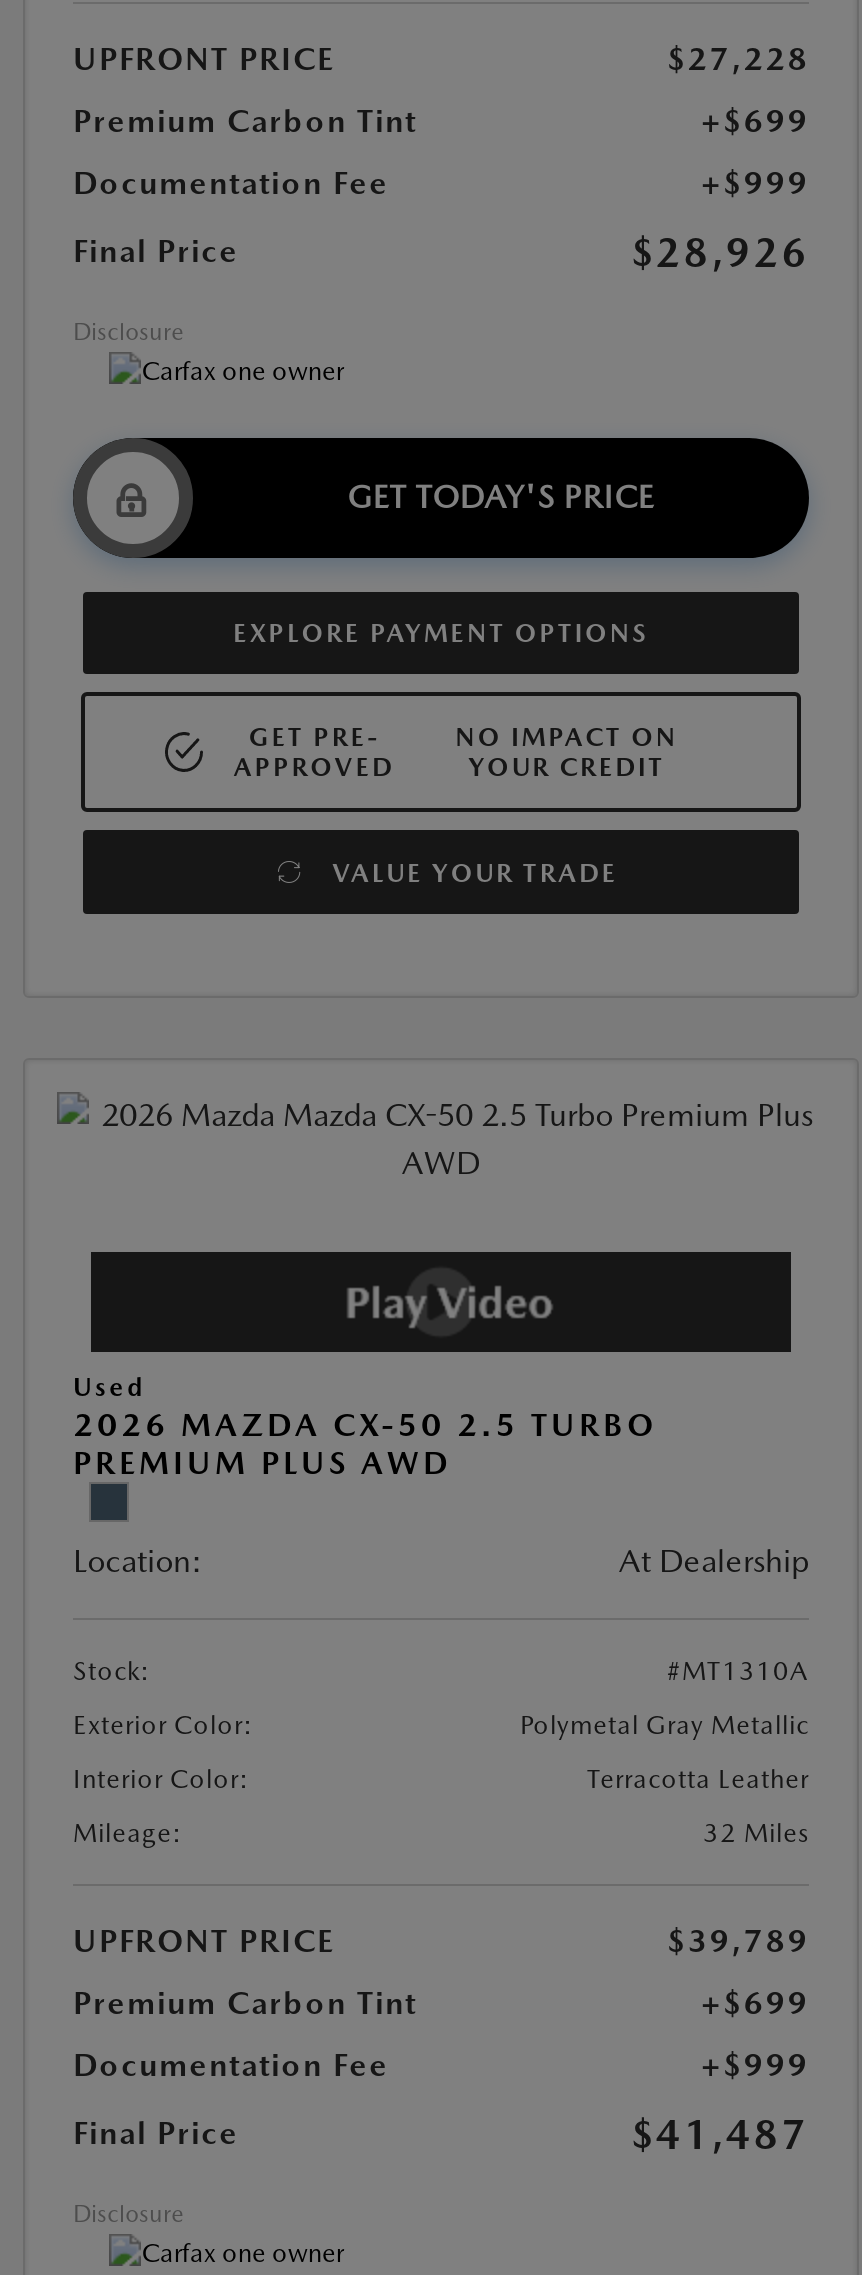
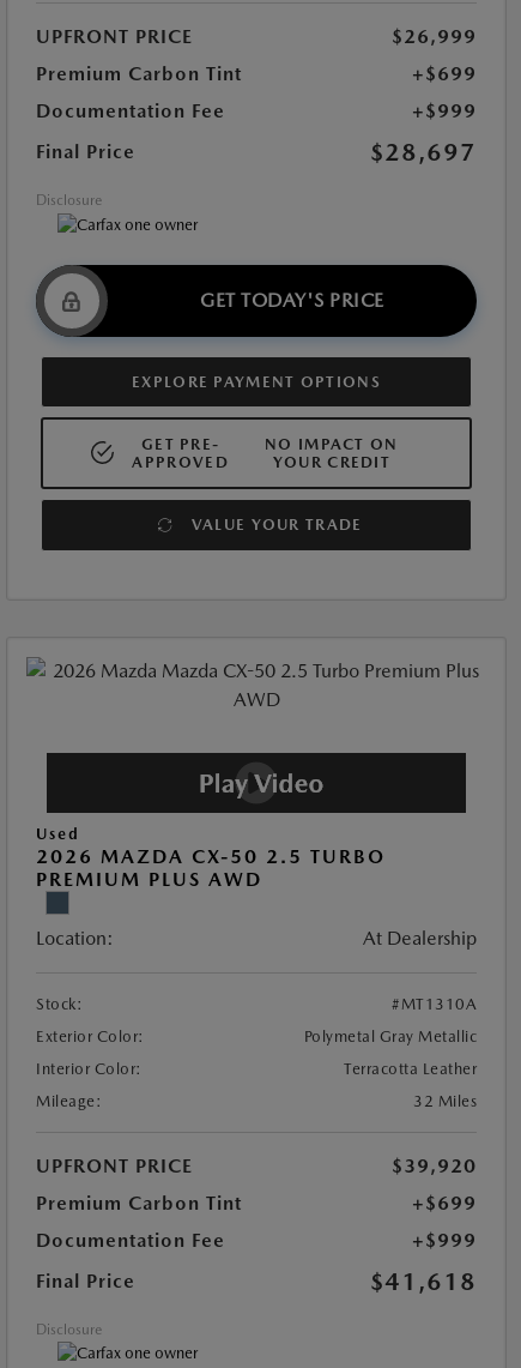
[667,39,809,77] $27,228 -> [392,25,477,48] $26,999
[631,227,809,275] $28,926 -> [370,138,477,167] $28,697
[667,1922,809,1960] $39,789 -> [392,1154,477,1177] $39,920
[631,2110,809,2158] $41,487 -> [370,1267,477,1296] $41,618

